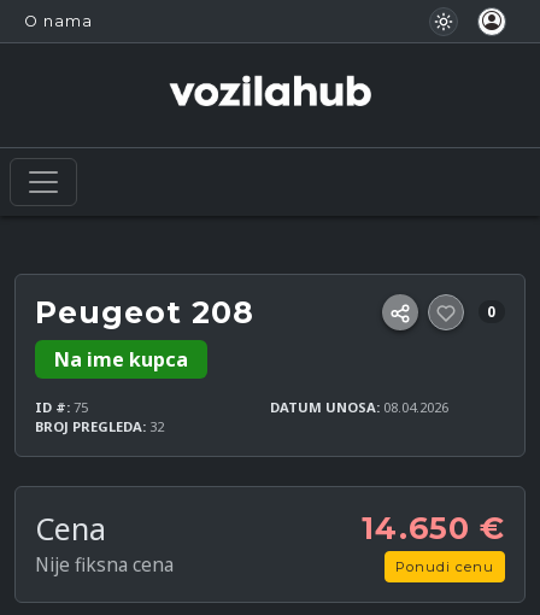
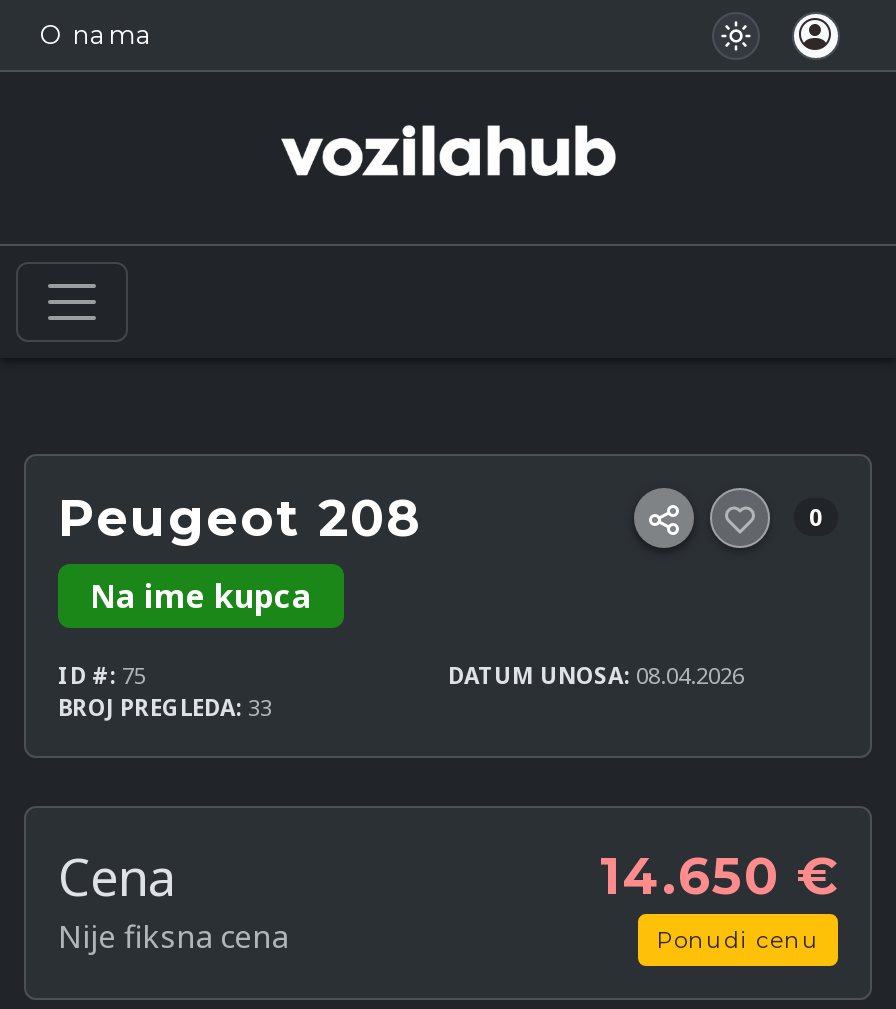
[35,417,164,435] BROJ PREGLEDA: 32 -> [58,692,272,722] BROJ PREGLEDA: 33

